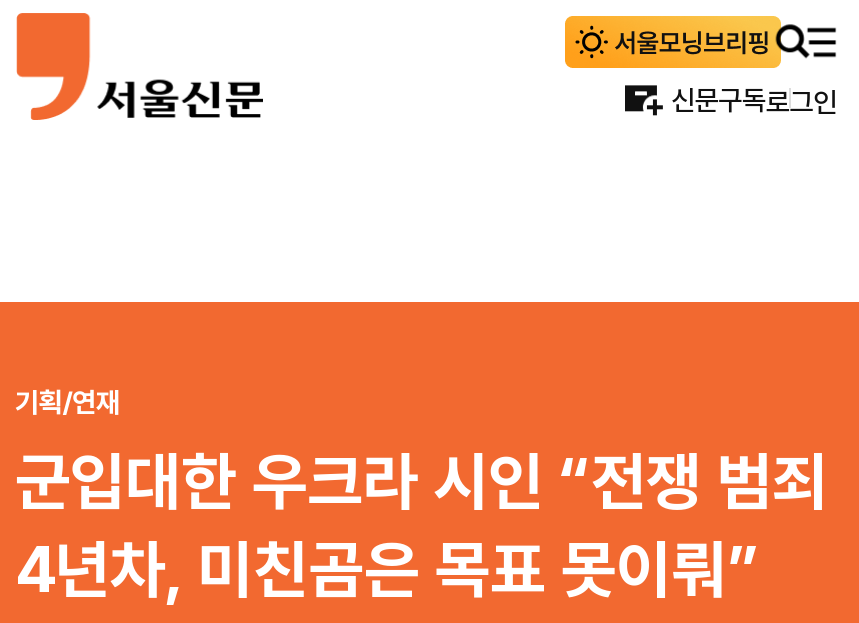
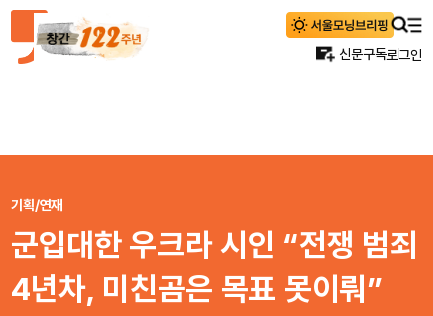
[21,12,277,120] [image] -> [15,9,143,63] [image]

